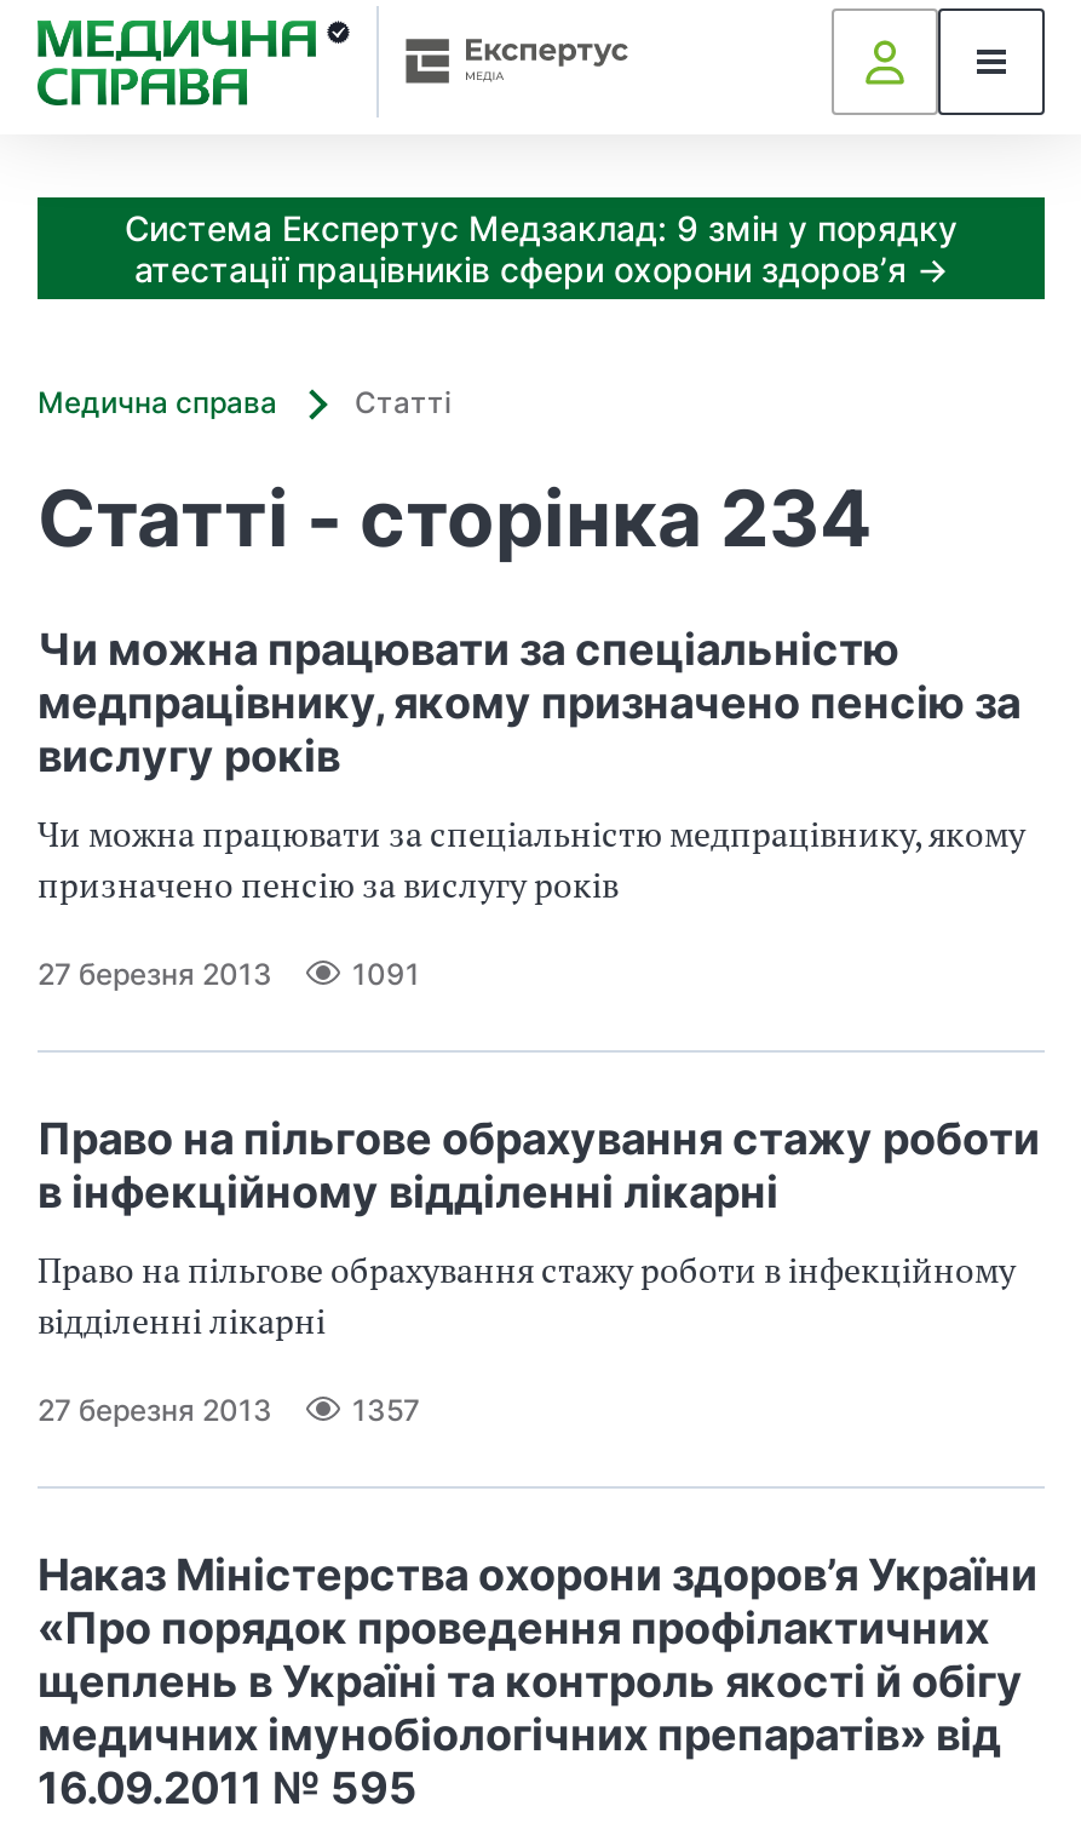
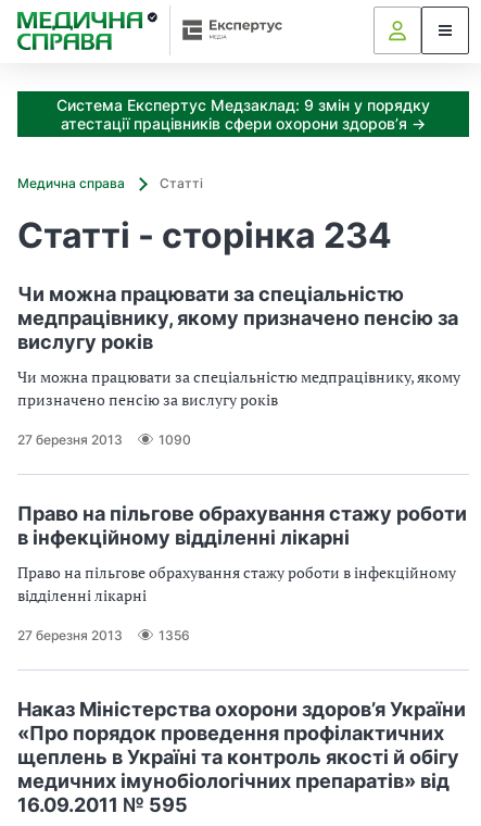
[352,954,420,991] 1091 -> [159,431,191,447] 1090
[352,1391,420,1427] 1357 -> [159,627,190,643] 1356

